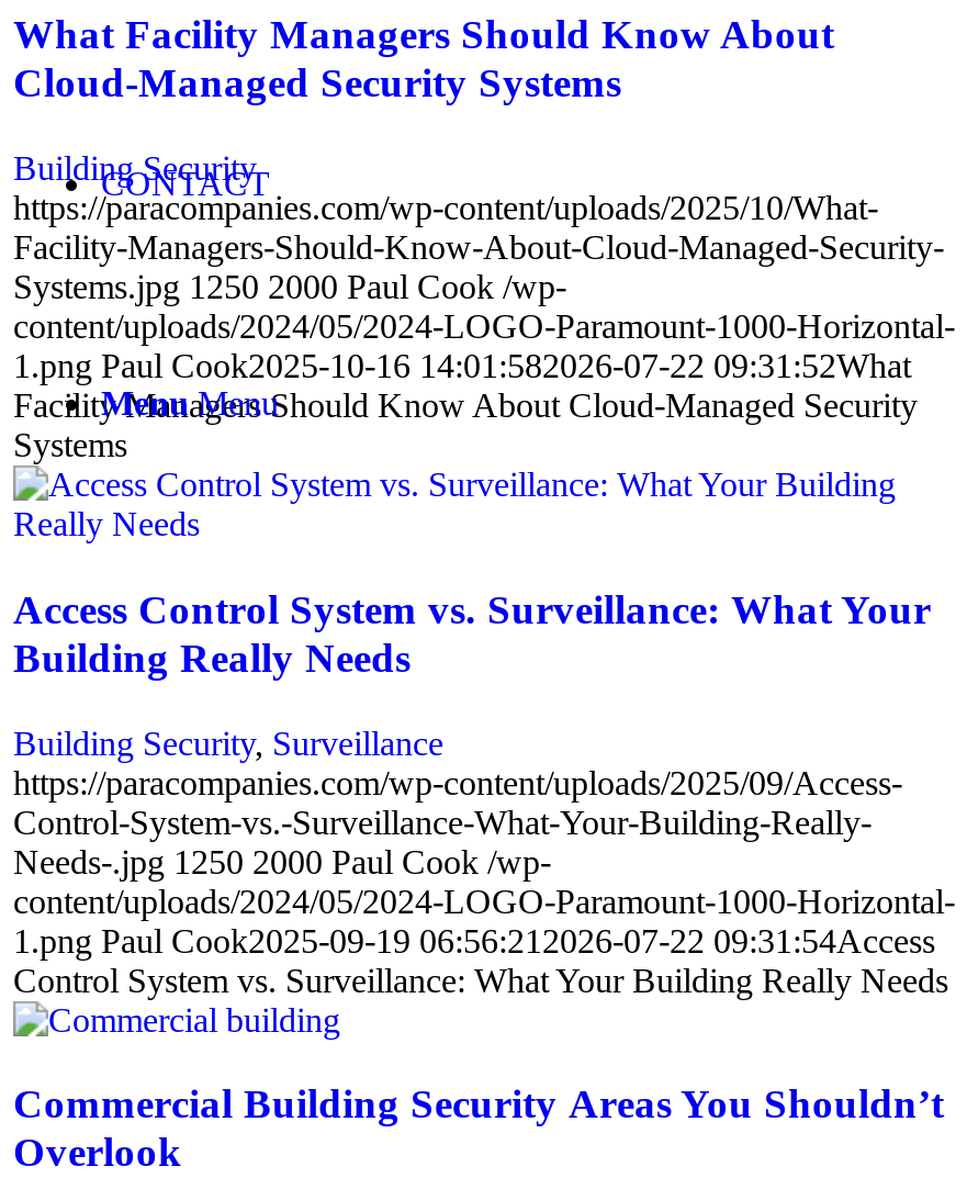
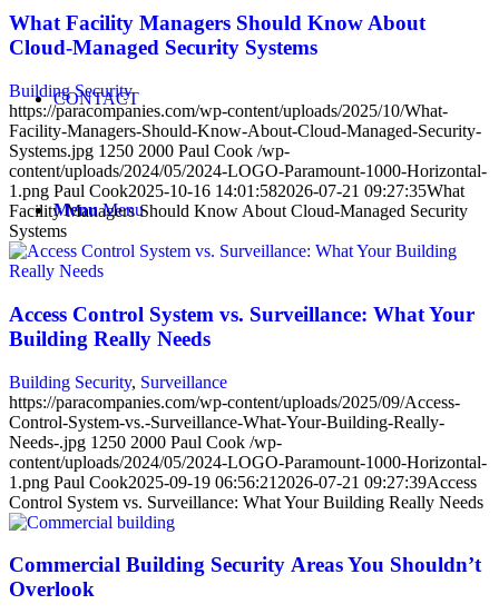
[13,347,911,385] 1.png Paul Cook2025-10-16 14:01:582026-07-22 09:31:52What -> [9,182,464,200] 1.png Paul Cook2025-10-16 14:01:582026-07-21 09:27:35What
[13,921,935,959] 1.png Paul Cook2025-09-19 06:56:21 2026-07-22 09:31:54Access -> [9,472,477,491] 1.png Paul Cook2025-09-19 06:56:21 2026-07-21 09:27:39Access

